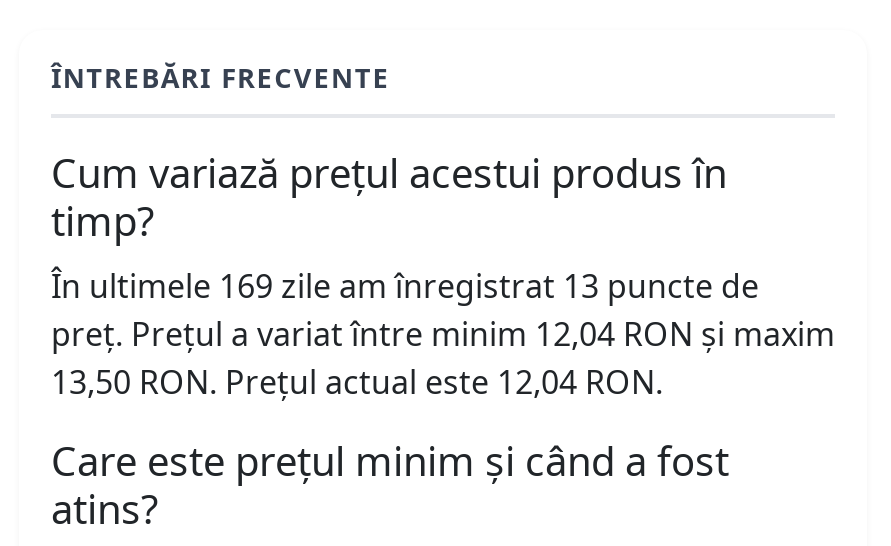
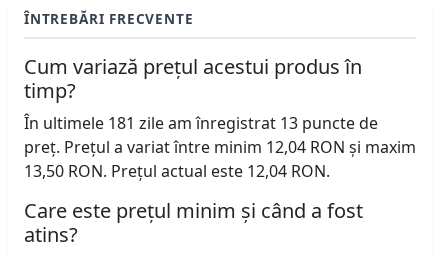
[51,264,759,308] În ultimele 169 zile am înregistrat 13 puncte de -> [24,112,378,134] În ultimele 181 zile am înregistrat 13 puncte de

